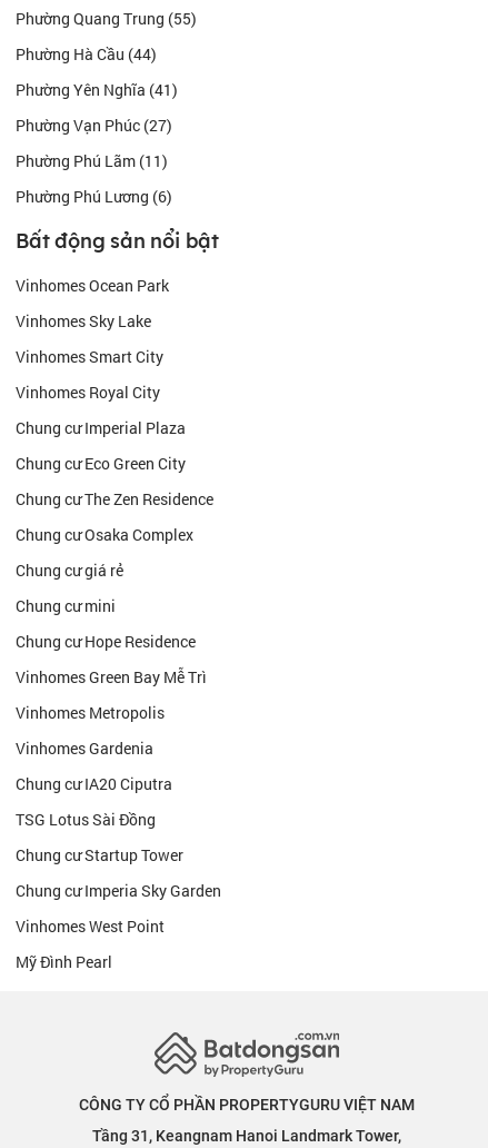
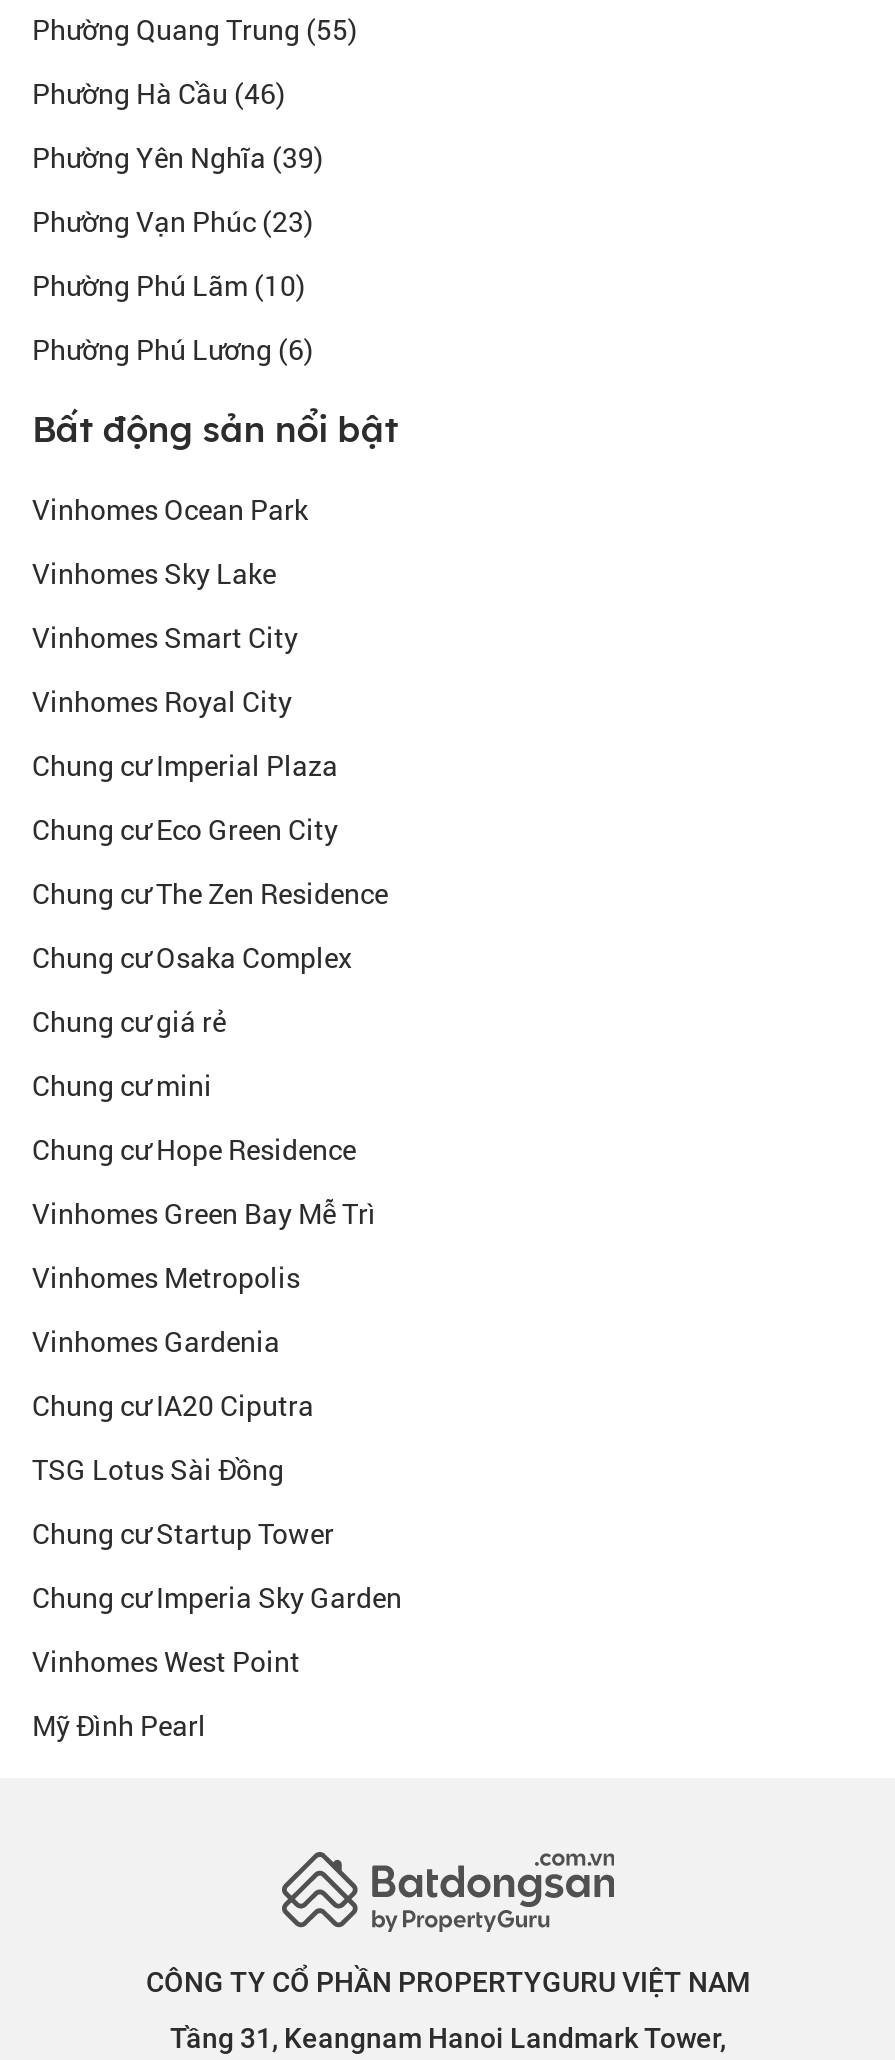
[16,43,157,65] Phường Hà Cầu (44) -> [32,74,286,112] Phường Hà Cầu (46)
[16,79,178,100] Phường Yên Nghĩa (41) -> [32,138,324,176] Phường Yên Nghĩa (39)
[16,115,172,136] Phường Vạn Phúc (27) -> [32,202,314,240] Phường Vạn Phúc (23)
[16,150,168,171] Phường Phú Lãm (11) -> [32,266,306,304] Phường Phú Lãm (10)

